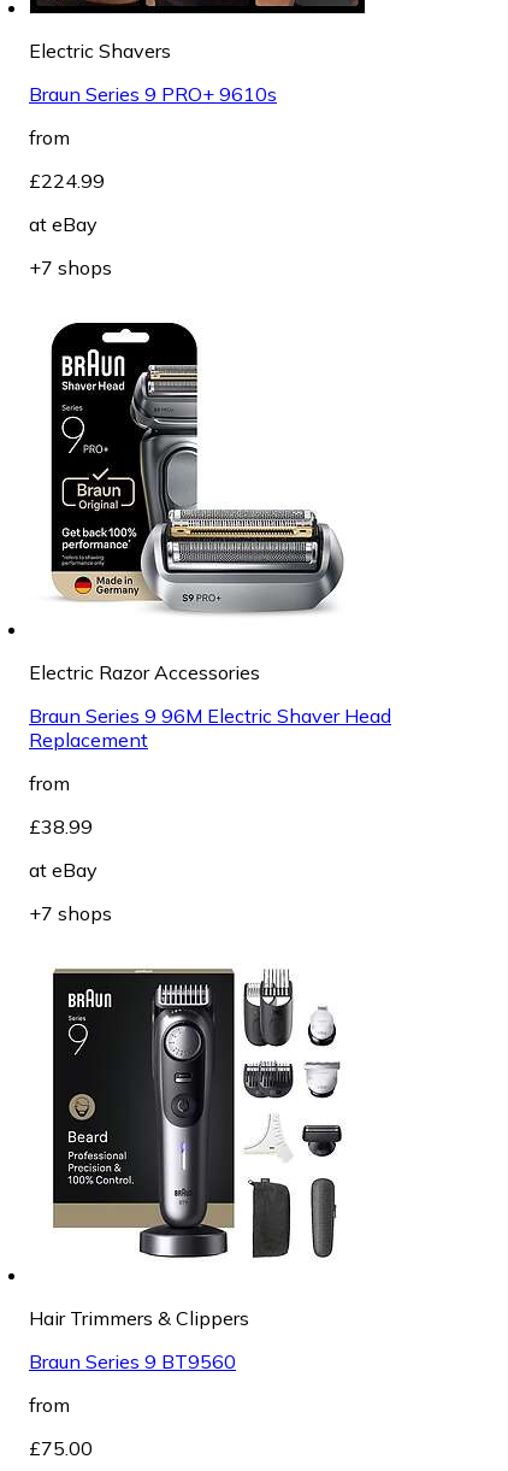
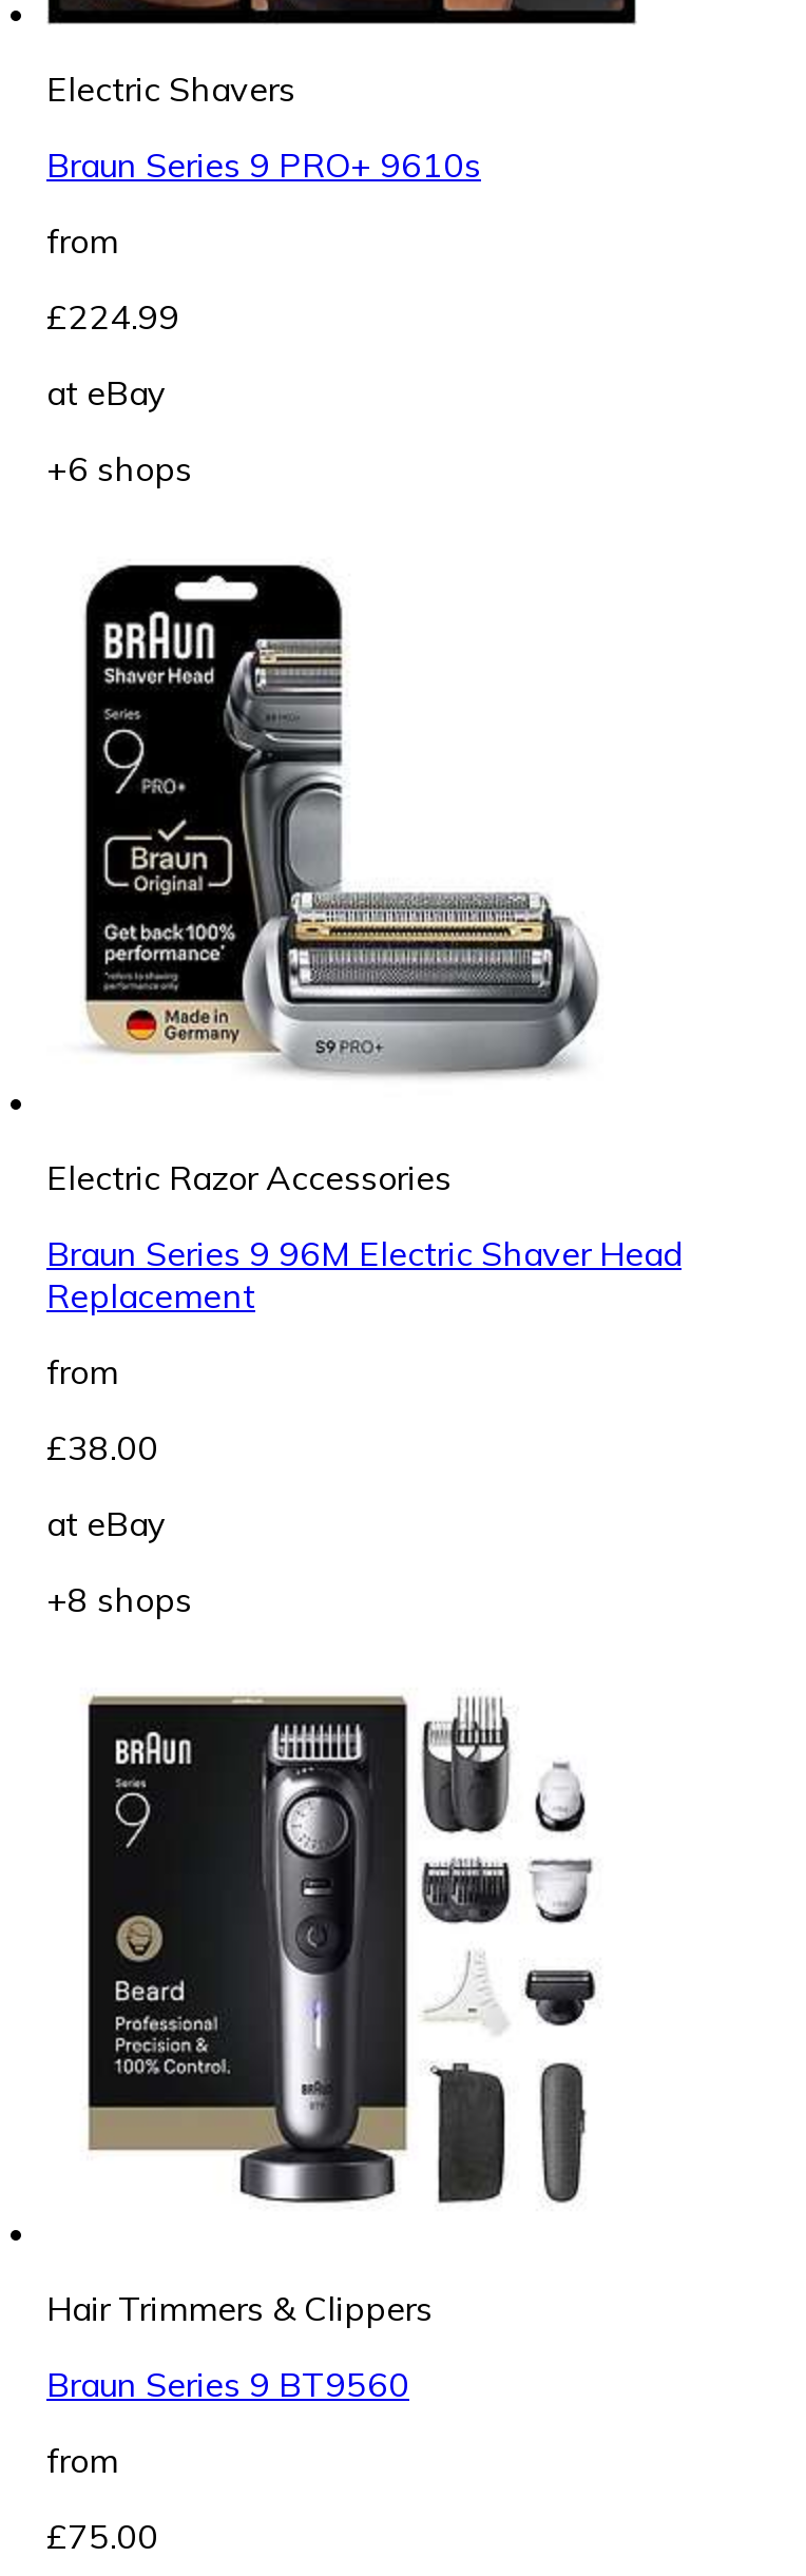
[29,255,112,279] +7 shops -> [46,447,192,489] +6 shops
[29,814,93,838] £38.99 -> [46,1426,158,1468] £38.00
[29,901,112,925] +7 shops -> [46,1578,192,1620] +8 shops

